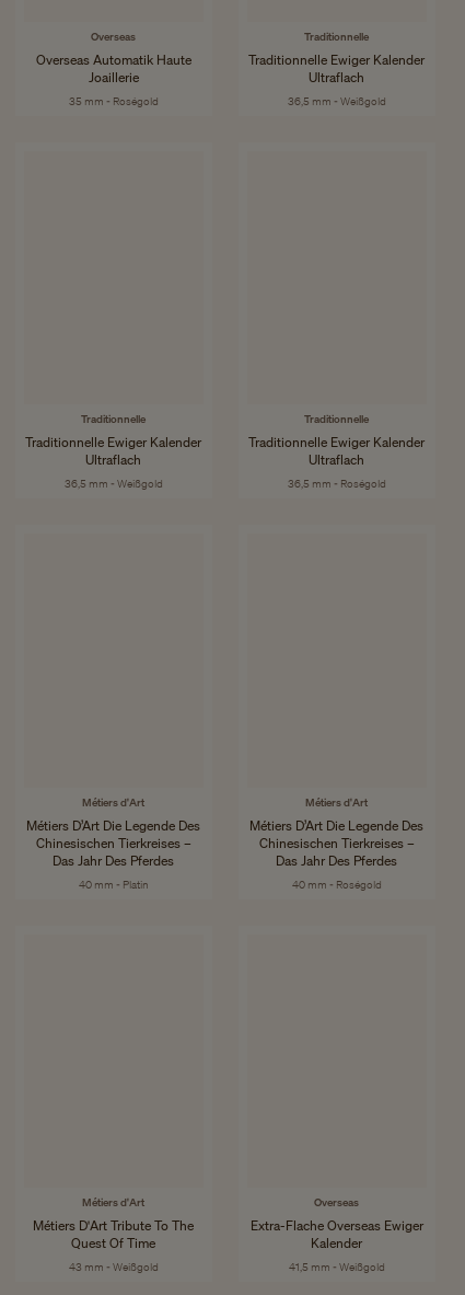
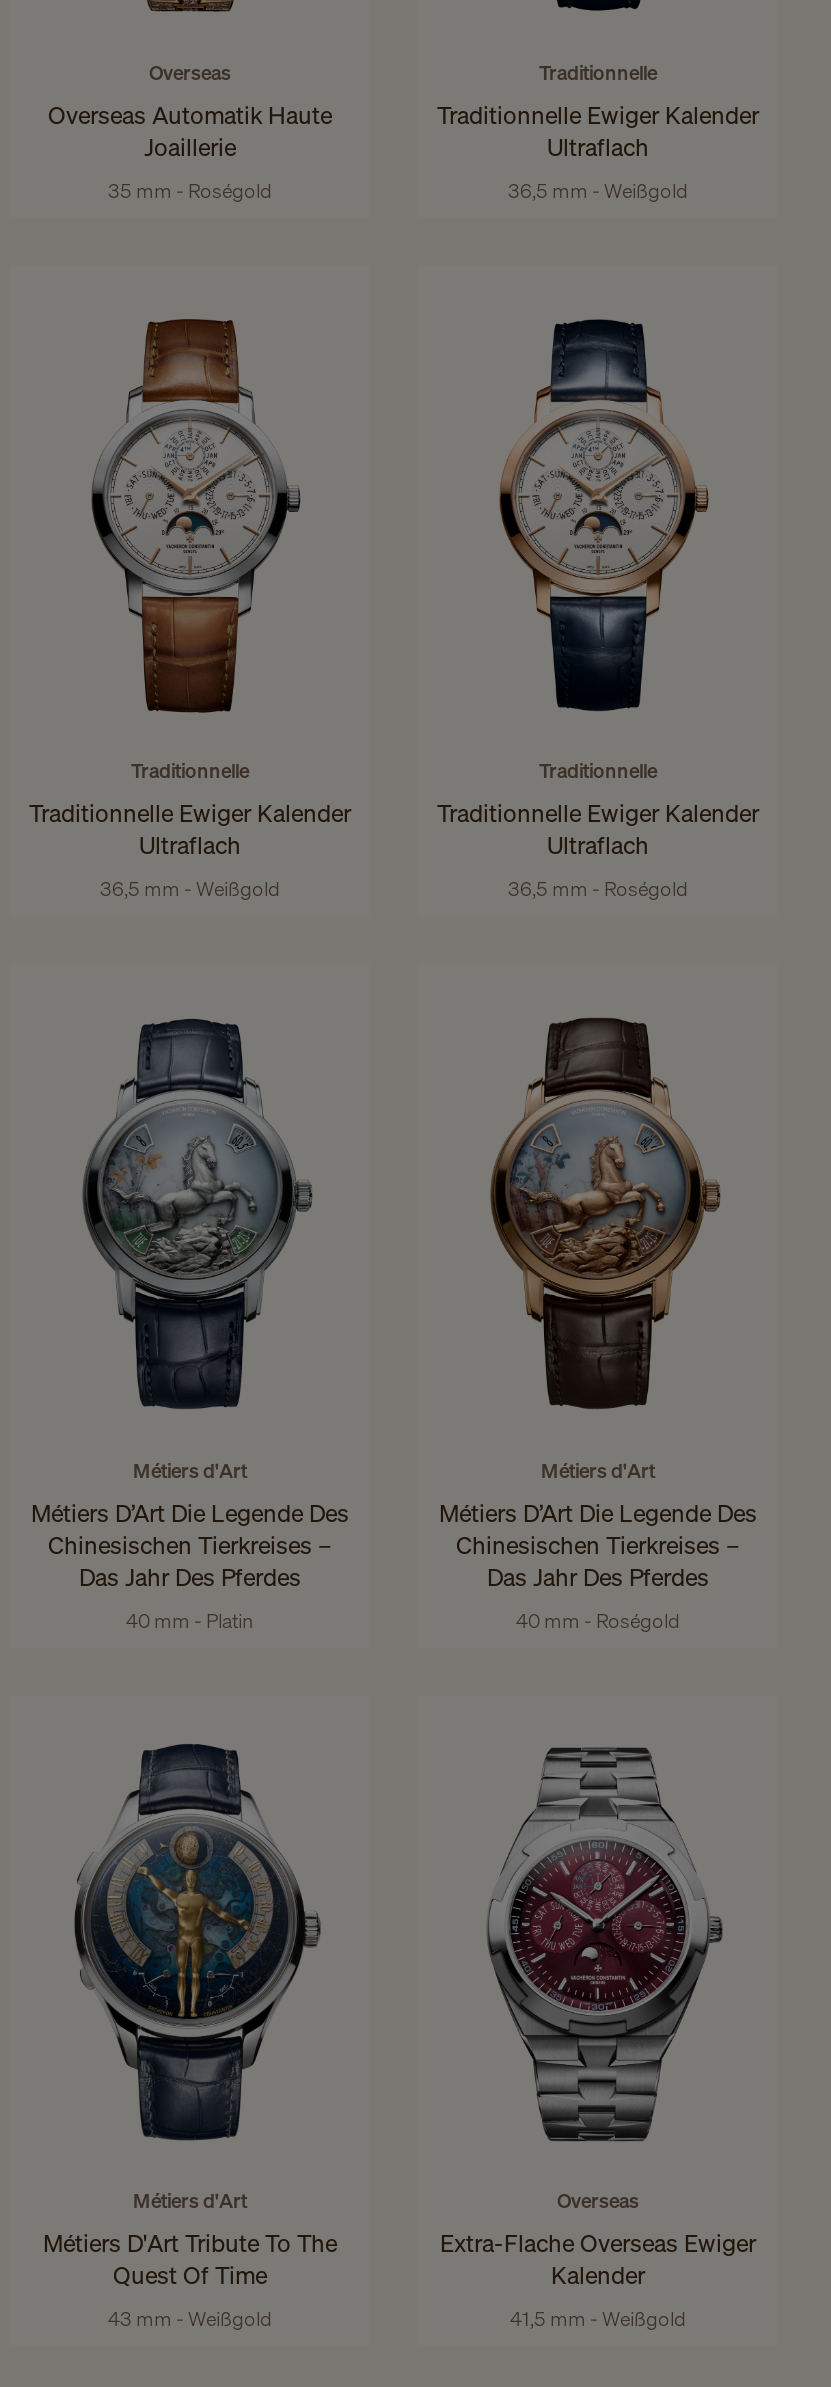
none -> [90,318,302,714] [image]
none -> [498,318,710,714] [image]
none -> [80,1016,314,1412] [image]
none -> [488,1016,722,1412] [image]
none -> [72,1742,322,2142] [image]
none -> [486,1746,724,2144] [image]

